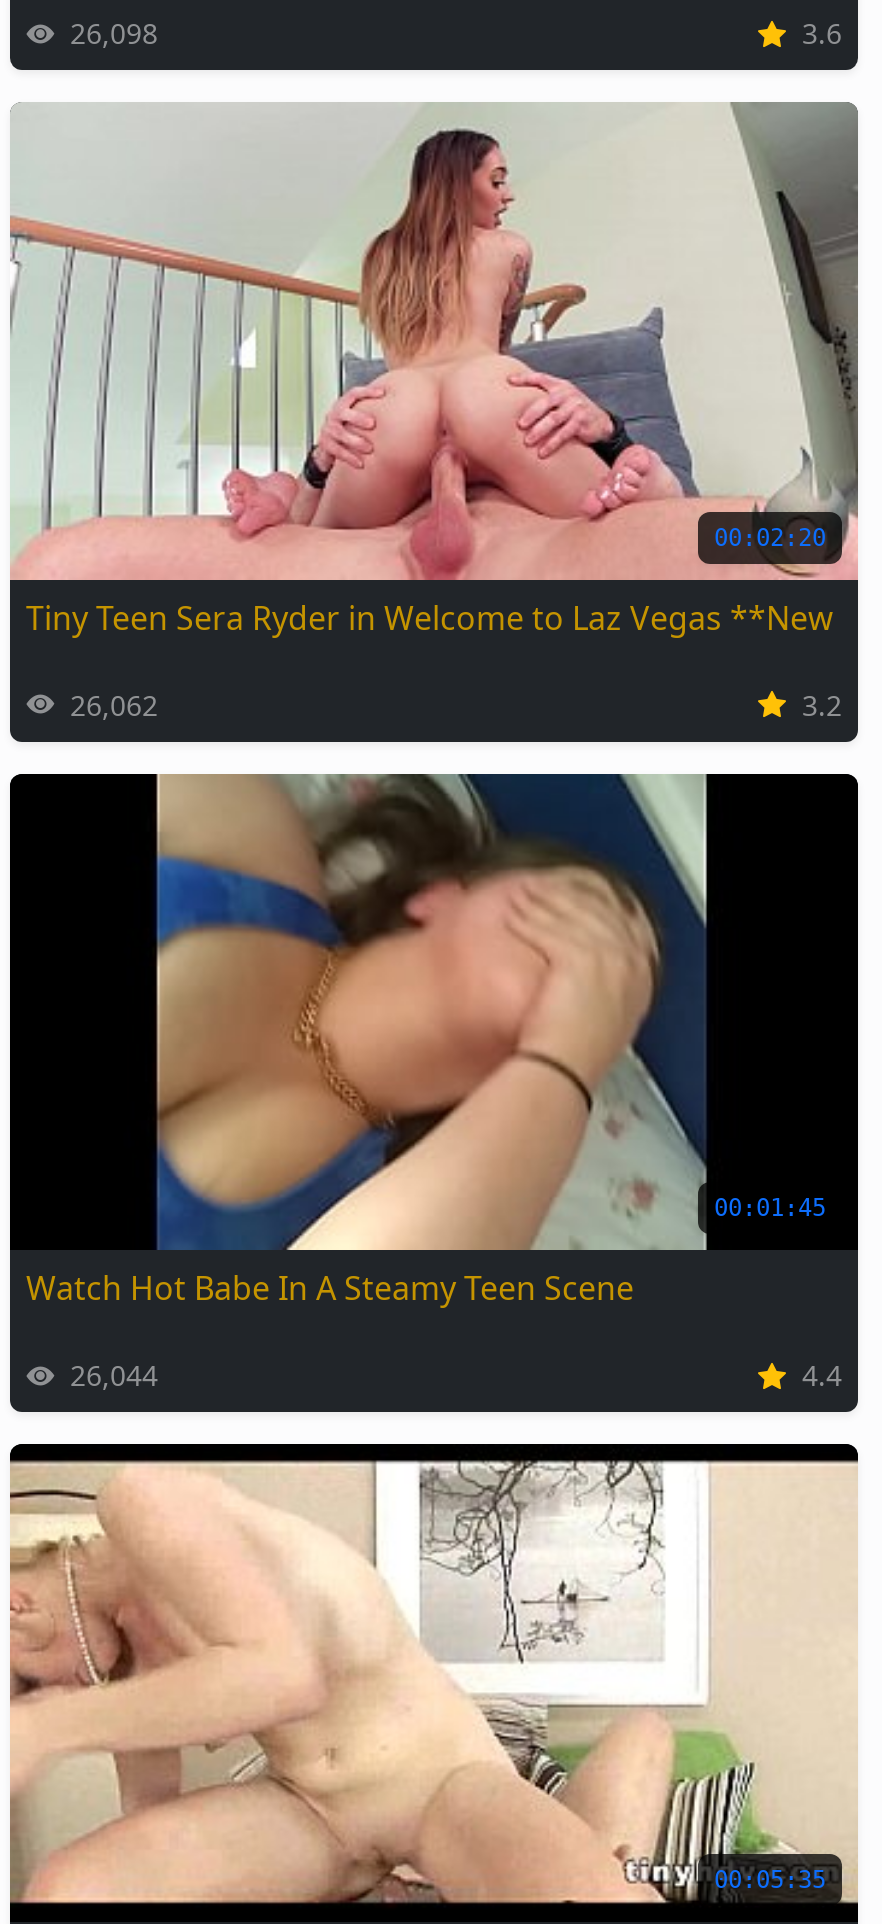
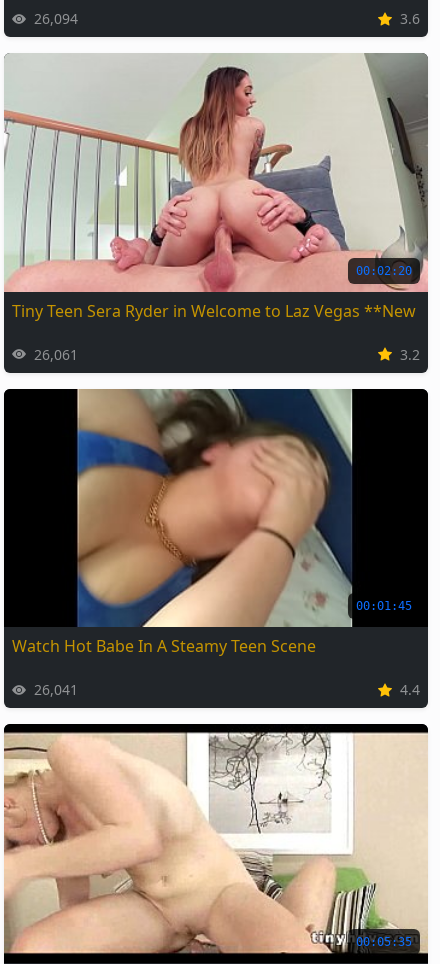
[62,14,158,52] 26,098 -> [30,9,78,28] 26,094
[62,685,158,723] 26,062 -> [30,344,78,363] 26,061
[62,1356,158,1394] 26,044 -> [30,680,78,699] 26,041

